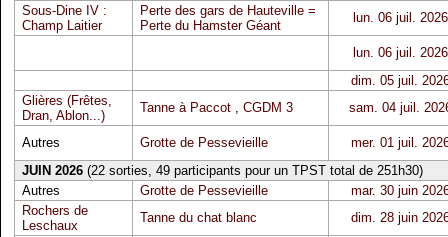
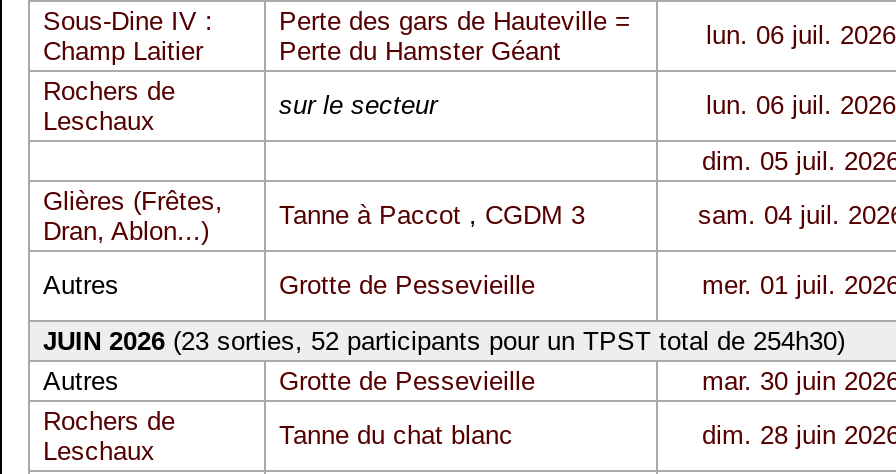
none -> [43,76,175,136] Rochers de | Leschaux
none -> [279,90,437,120] sur le secteur
[21,163,422,178] JUIN 2026 (22 sorties, 49 participants pour un TPST total de 251h30) -> [43,326,845,356] JUIN 2026 (23 sorties, 52 participants pour un TPST total de 254h30)

